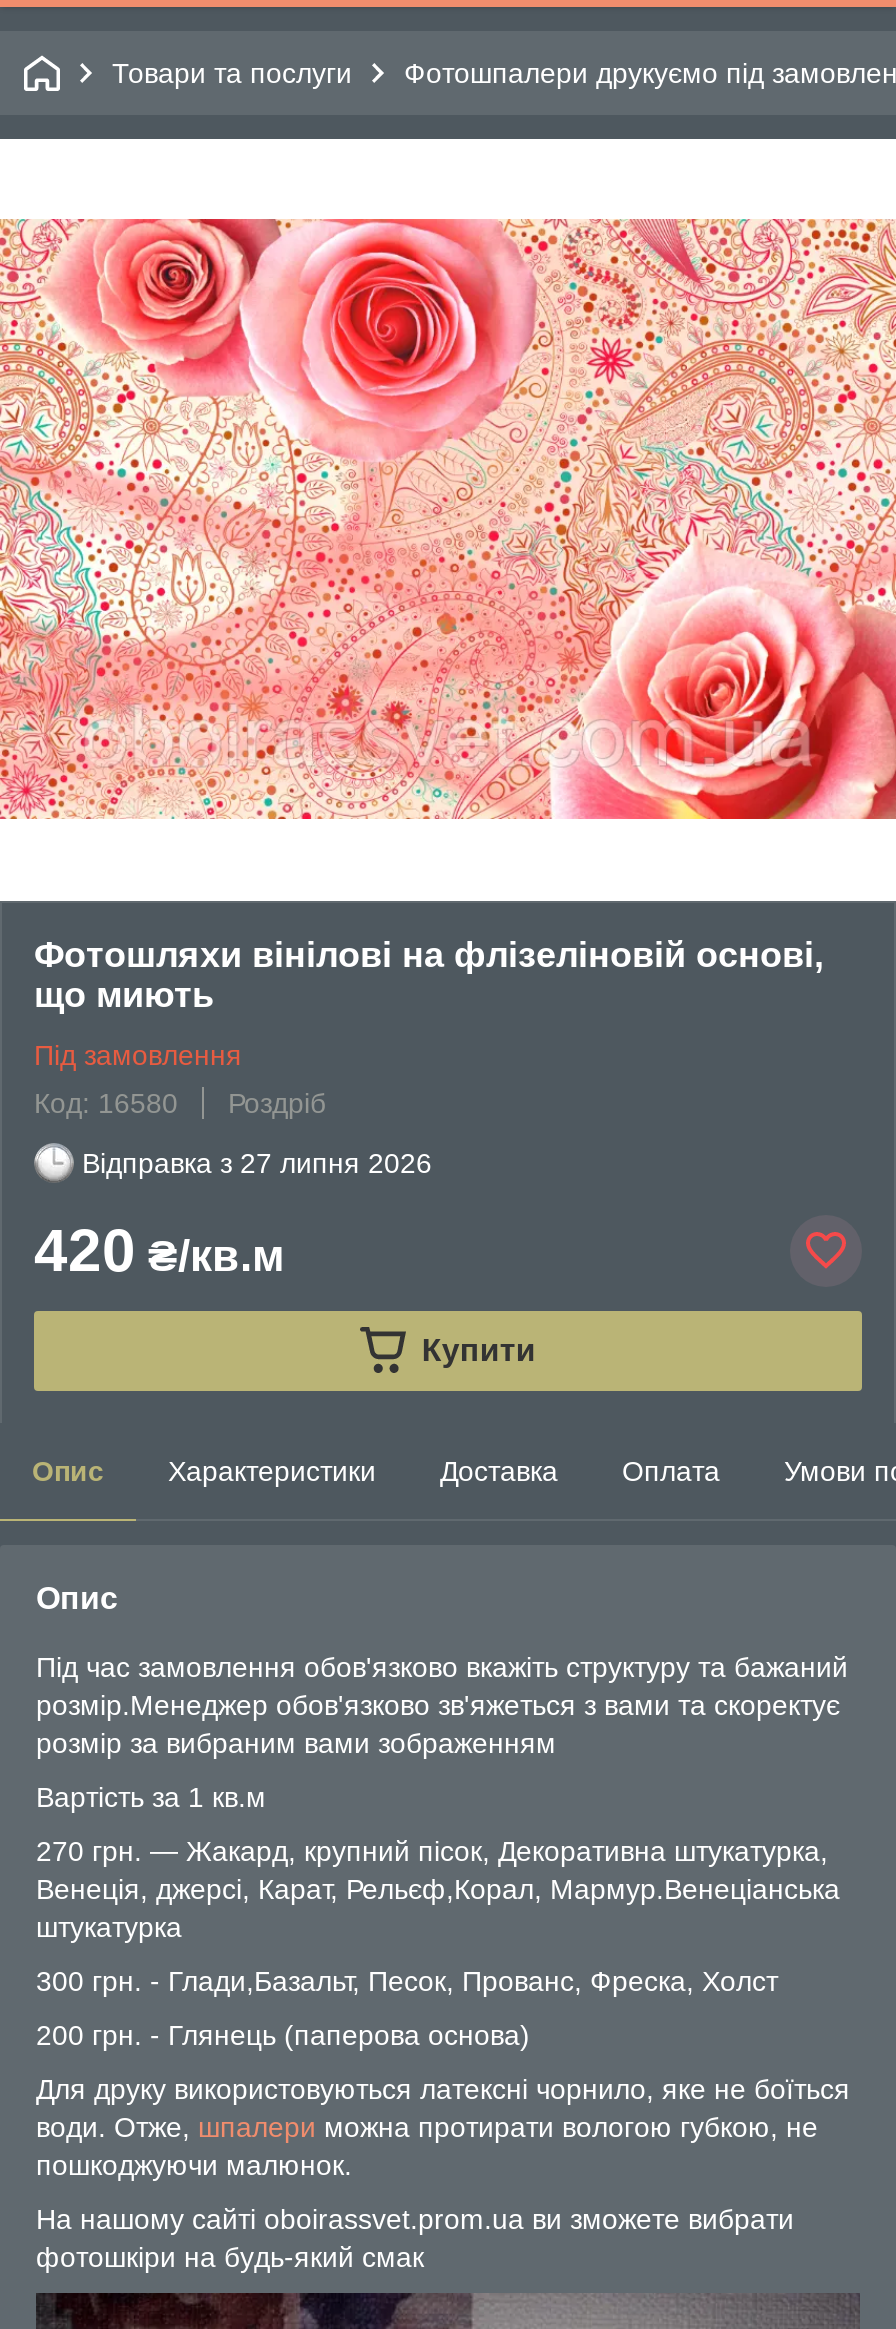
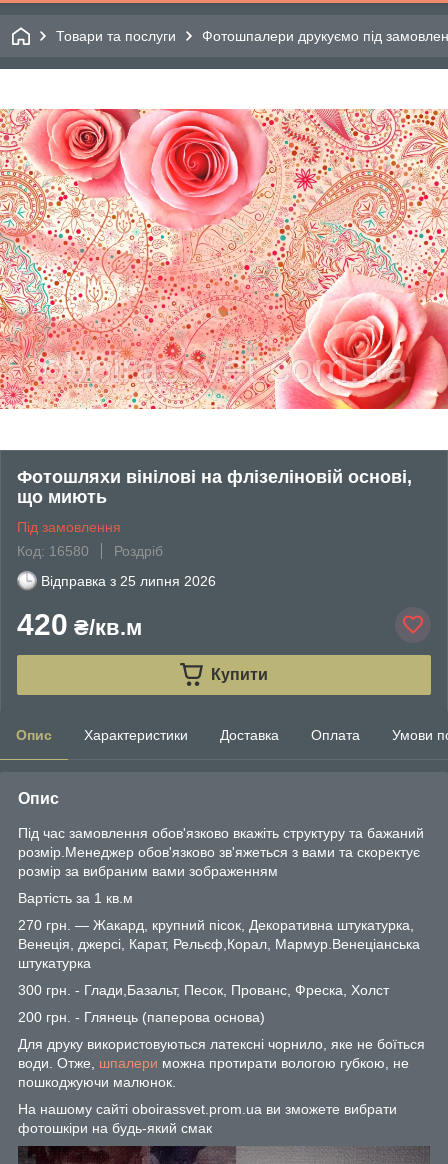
[82,1147,432,1179] Відправка з 27 липня 2026 -> [41,573,216,589] Відправка з 25 липня 2026

